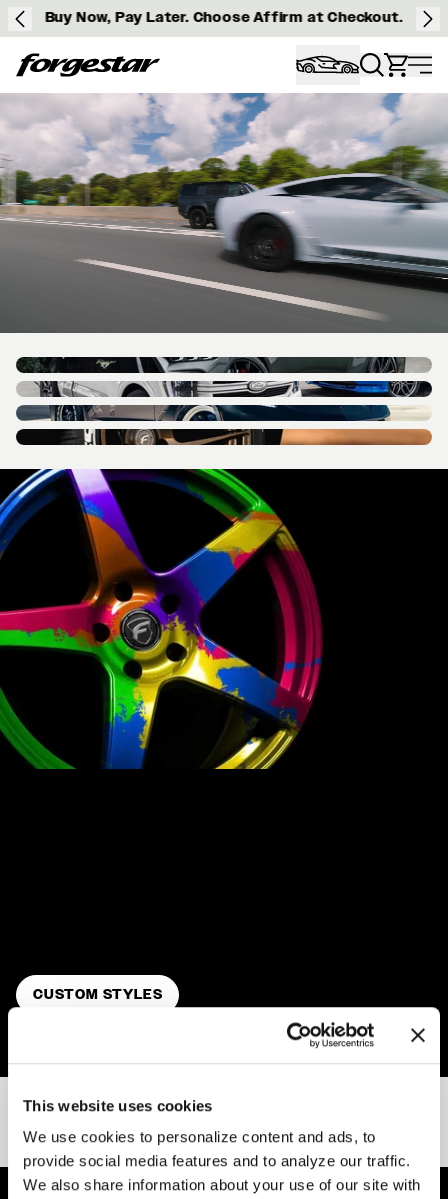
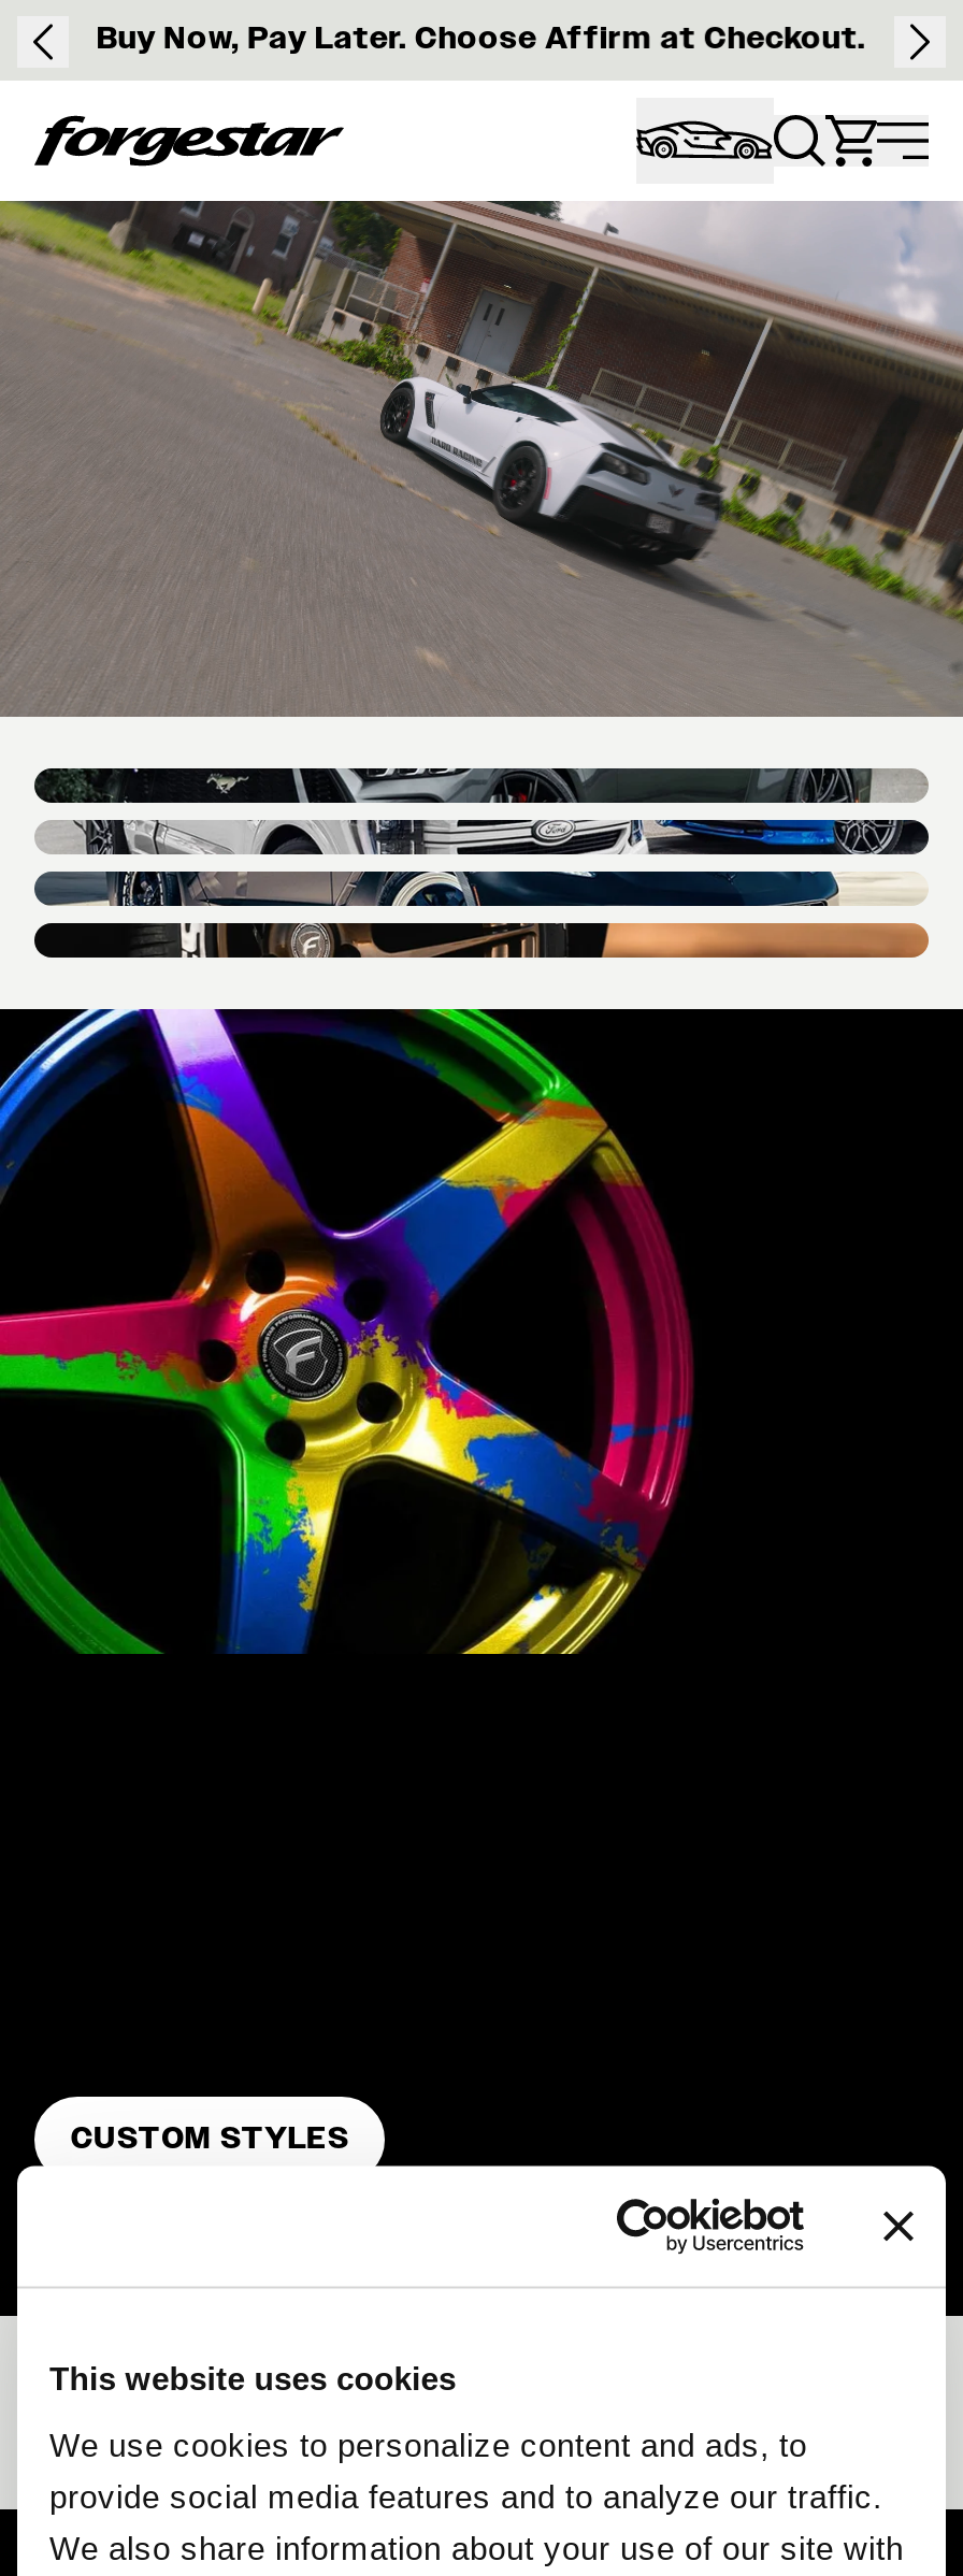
[3,92,445,332] [image] -> [6,199,957,717] [image]

